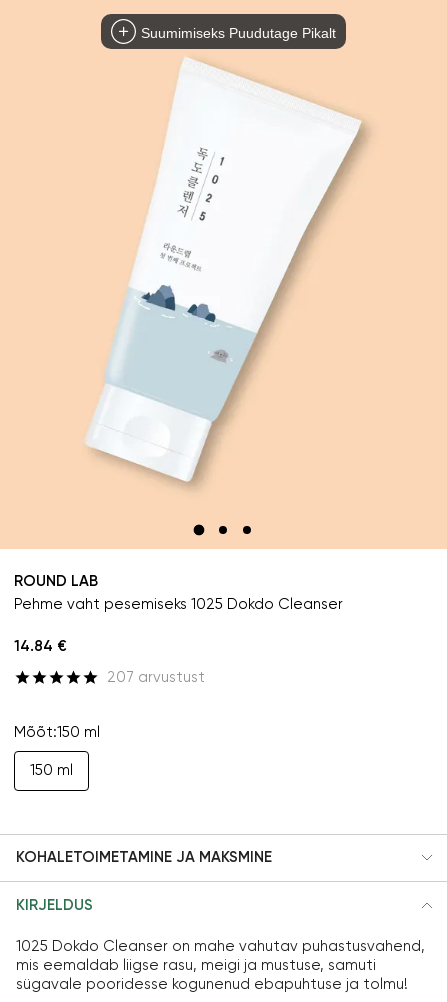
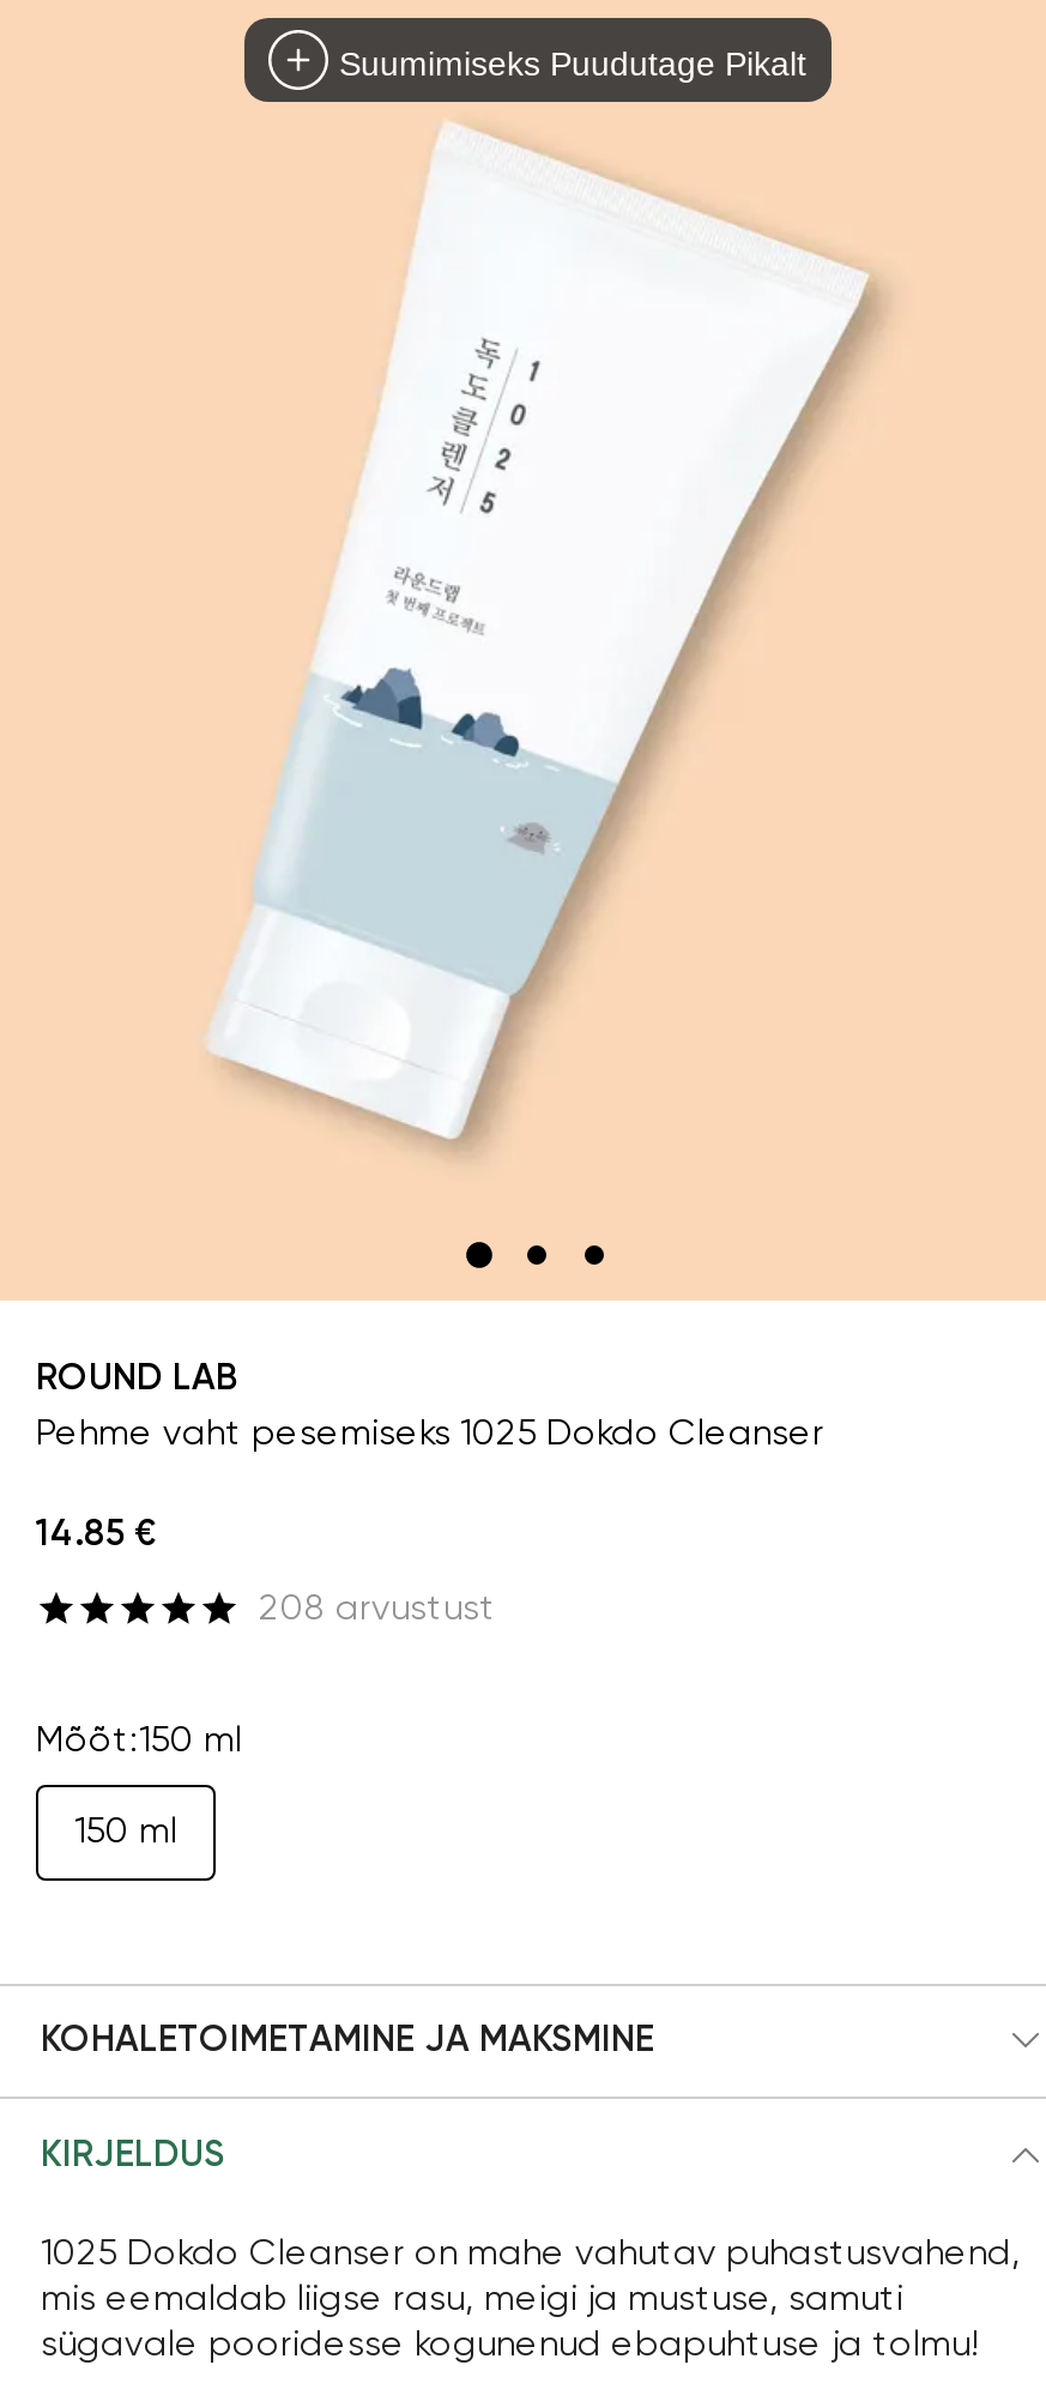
[14,636,67,654] 14.84 € -> [36,1510,158,1554] 14.85 €
[107,667,205,685] 207 arvustust -> [259,1585,496,1628] 208 arvustust

